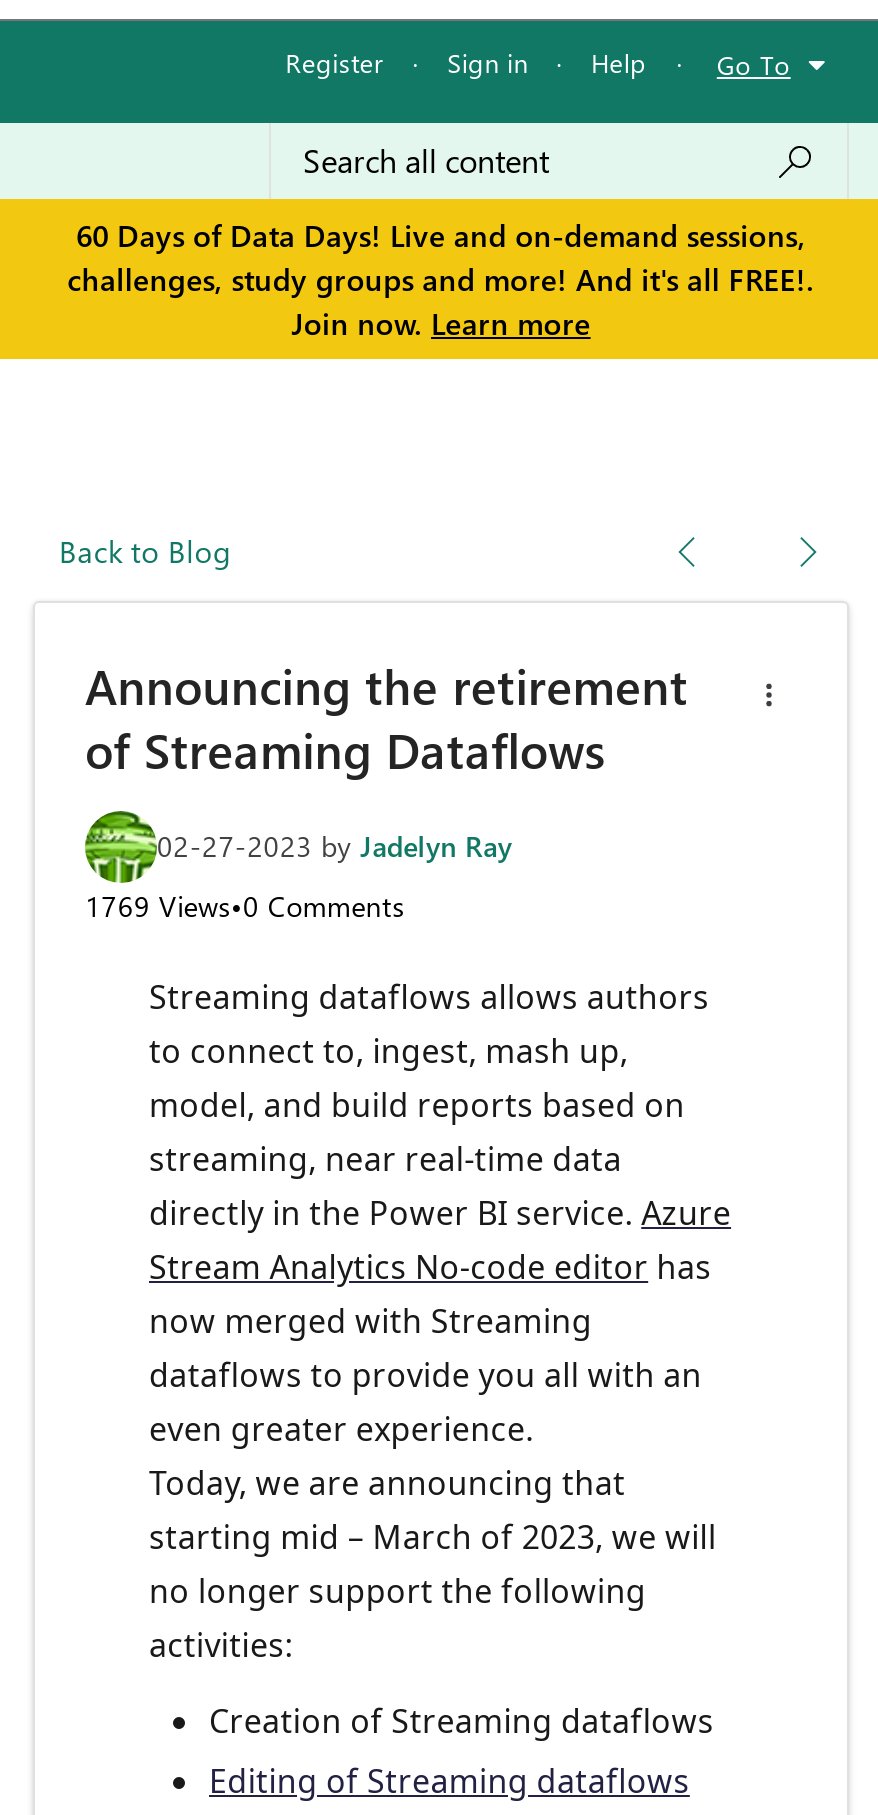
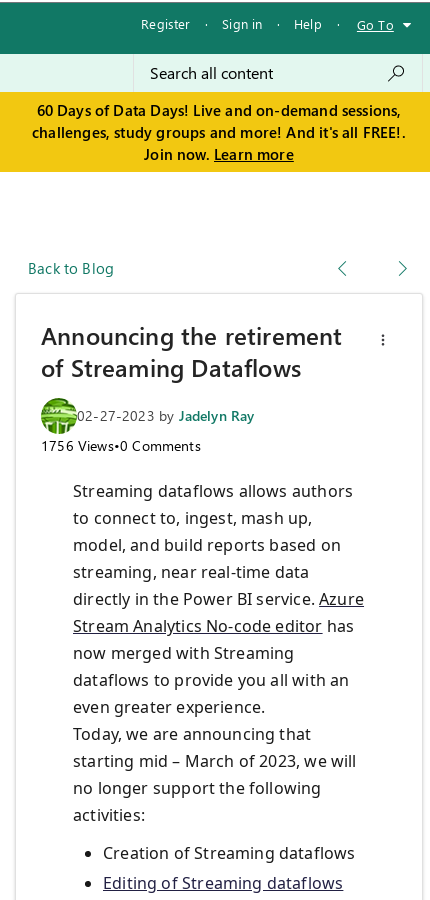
[85,888,405,926] 1769 Views•0 Comments -> [41,436,201,455] 1756 Views•0 Comments

